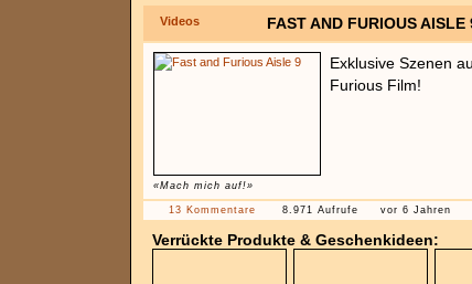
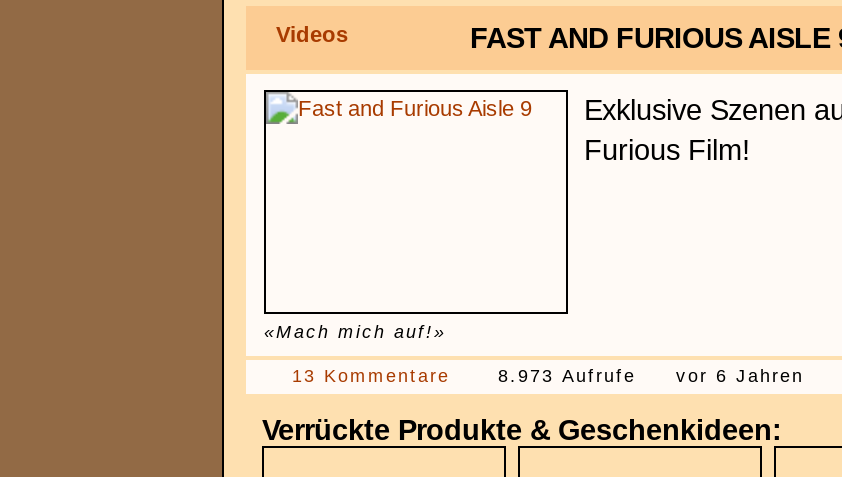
[282,204,451,215] 8.971 Aufrufe vor 6 Jahren -> [498,366,804,386] 8.973 Aufrufe vor 6 Jahren

